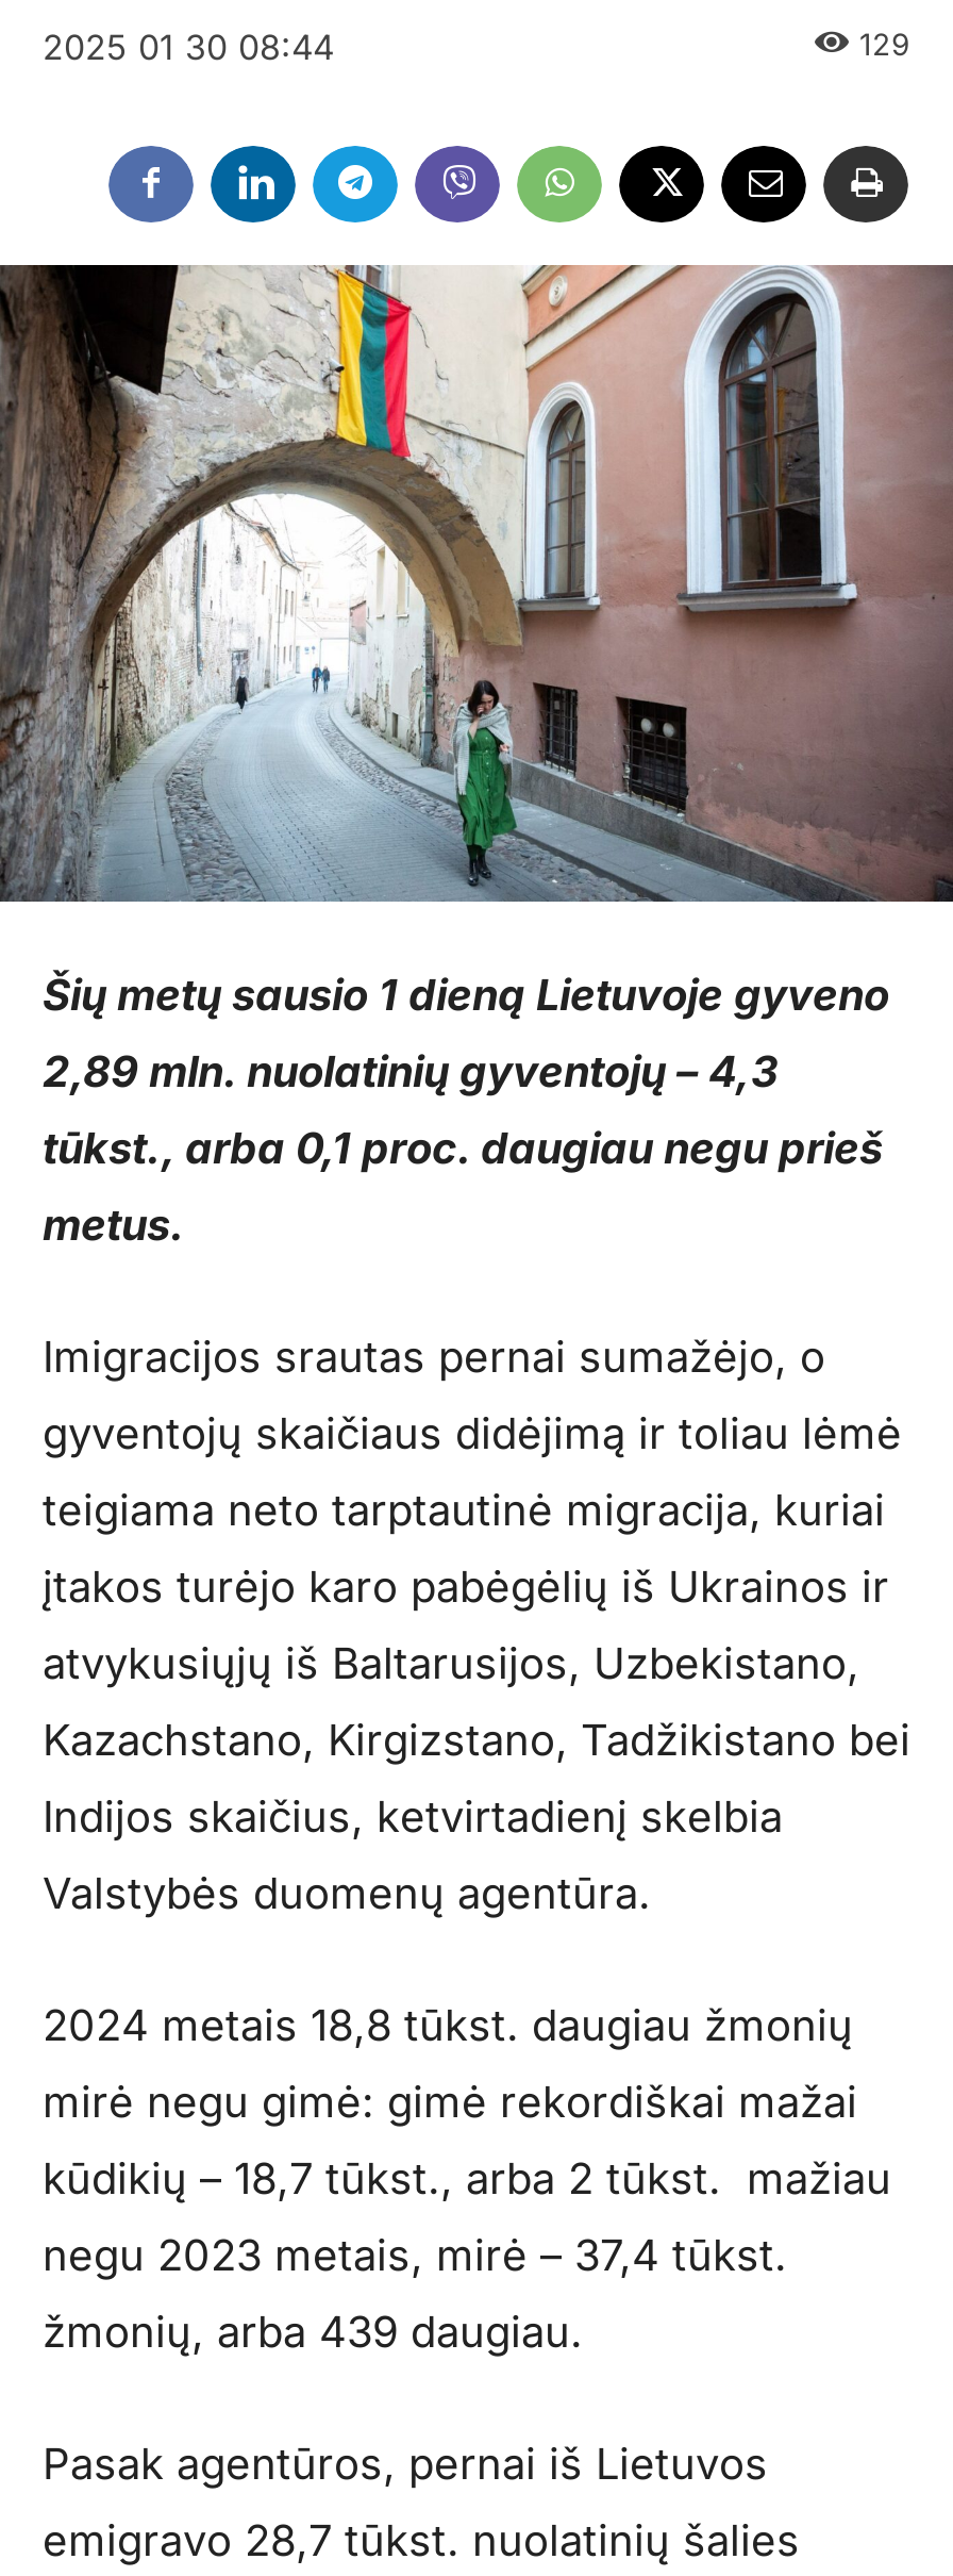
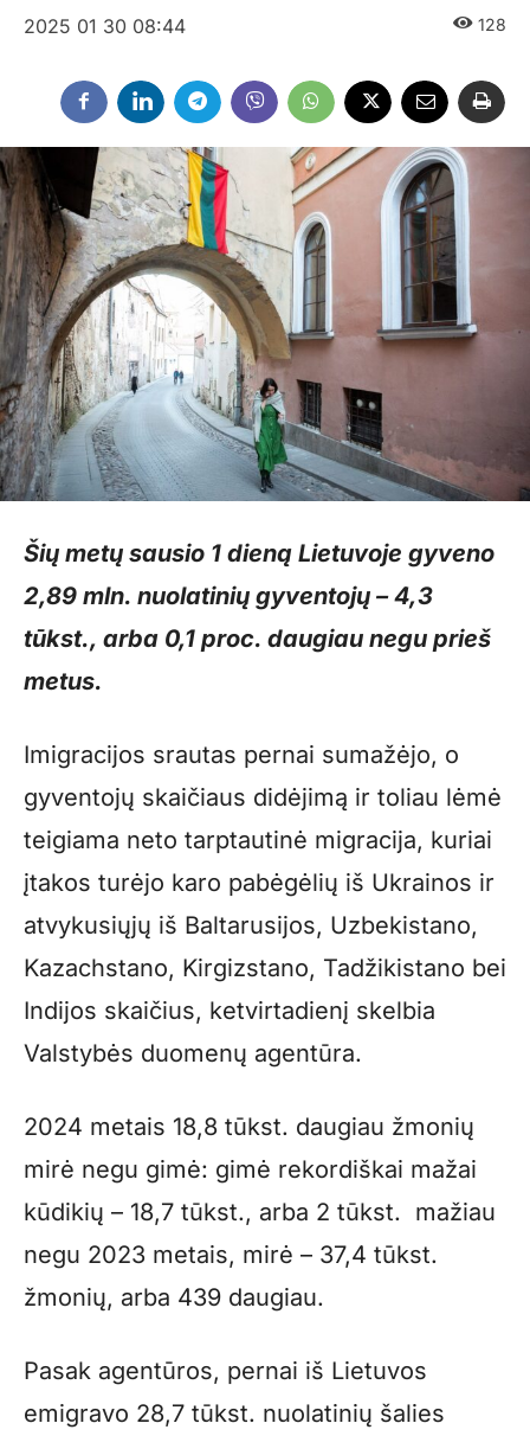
[859,26,910,62] 129 -> [478,14,506,34] 128

